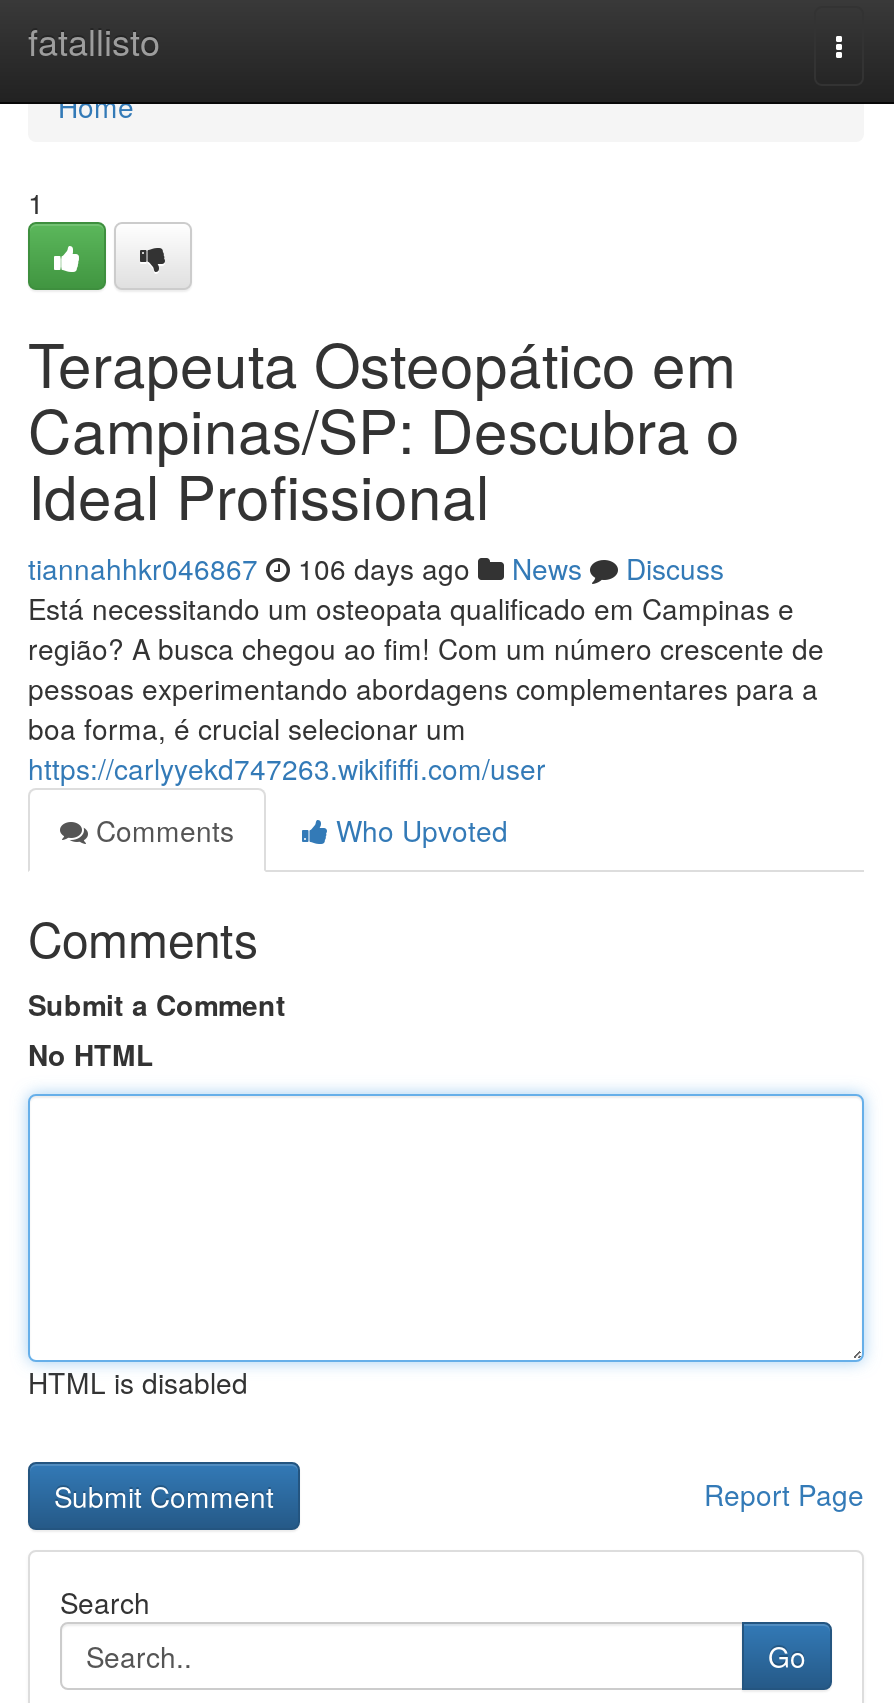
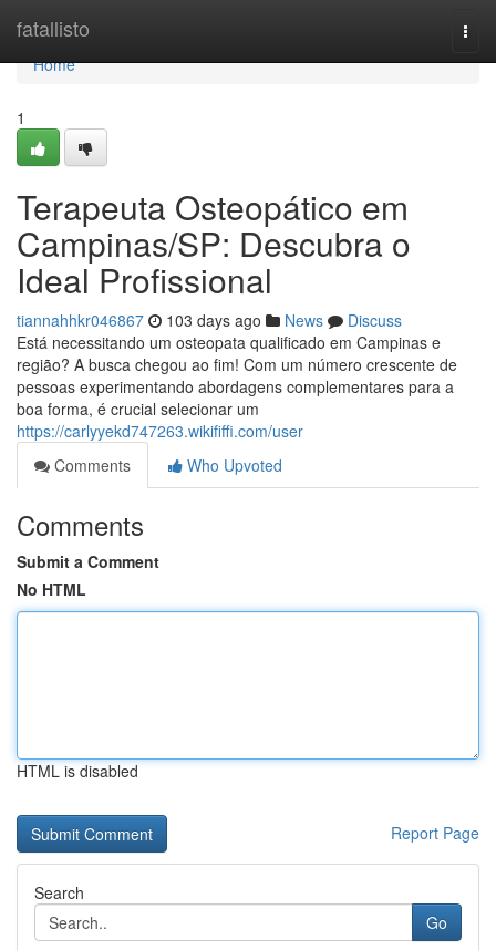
[28,548,724,588] tiannahhkr046867 106 days ago News Discuss -> [17,309,402,331] tiannahhkr046867 103 days ago News Discuss

